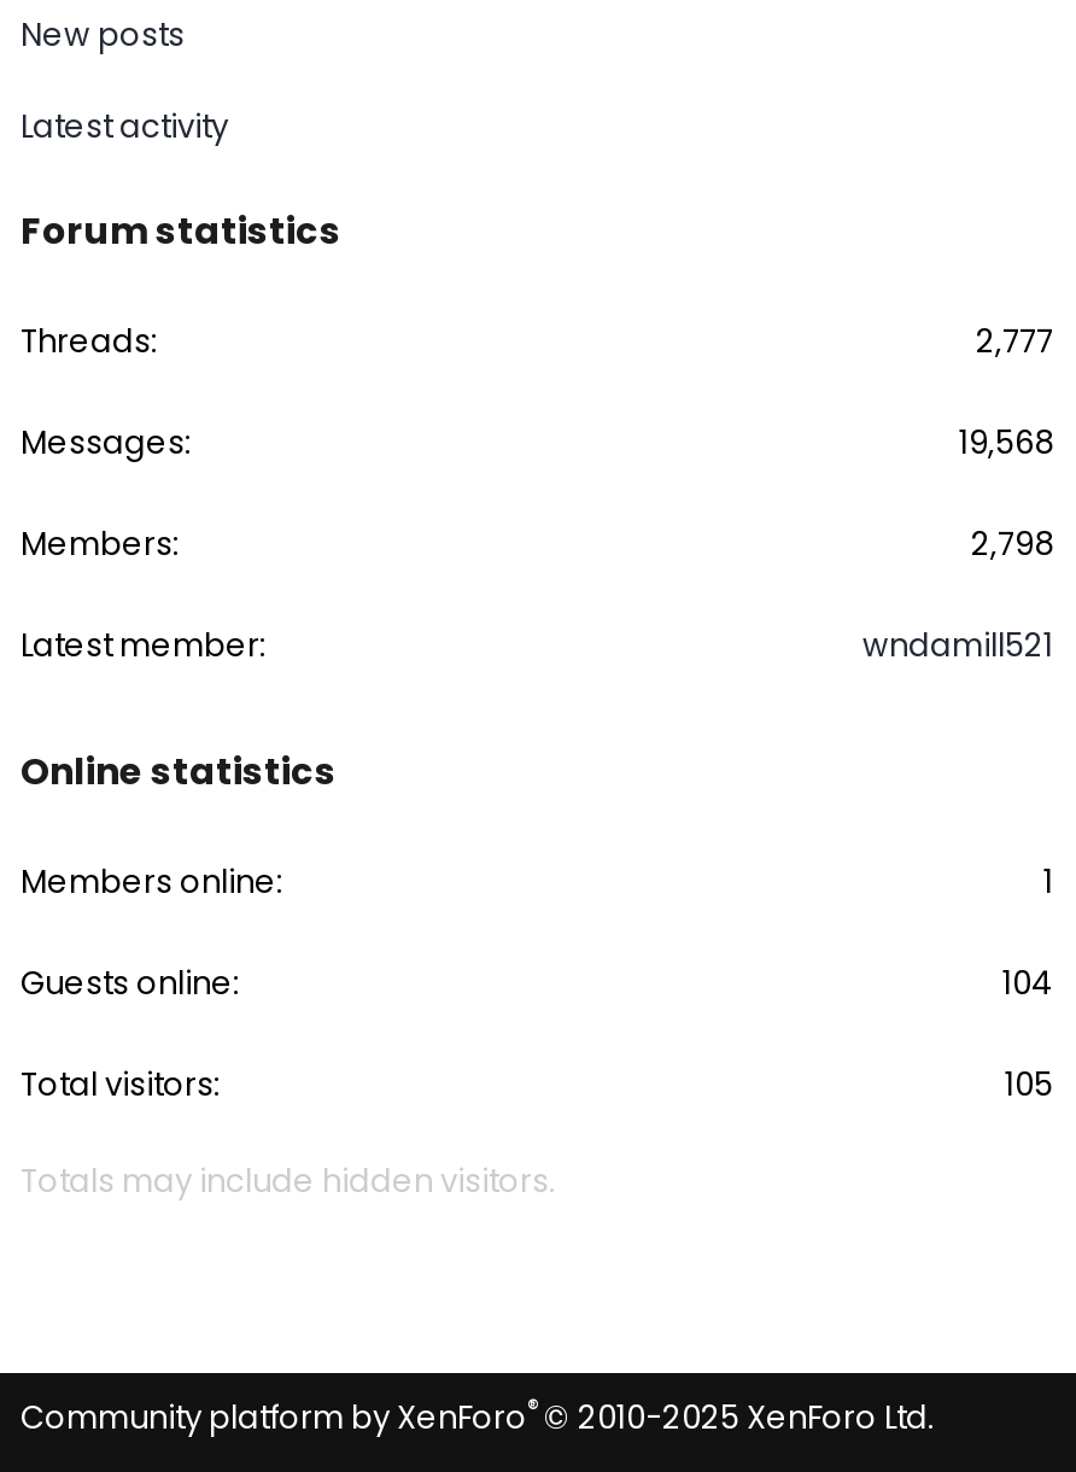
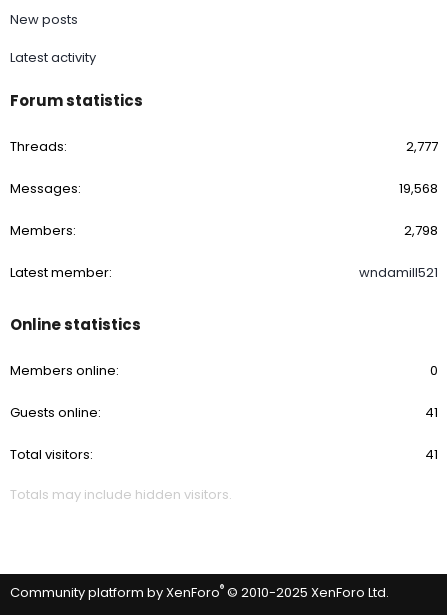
[1043,860,1053,906] 1 -> [430,361,438,380] 0
[1002,961,1053,1007] 104 -> [425,403,438,422] 41
[1005,1062,1053,1108] 105 -> [425,445,438,464] 41

